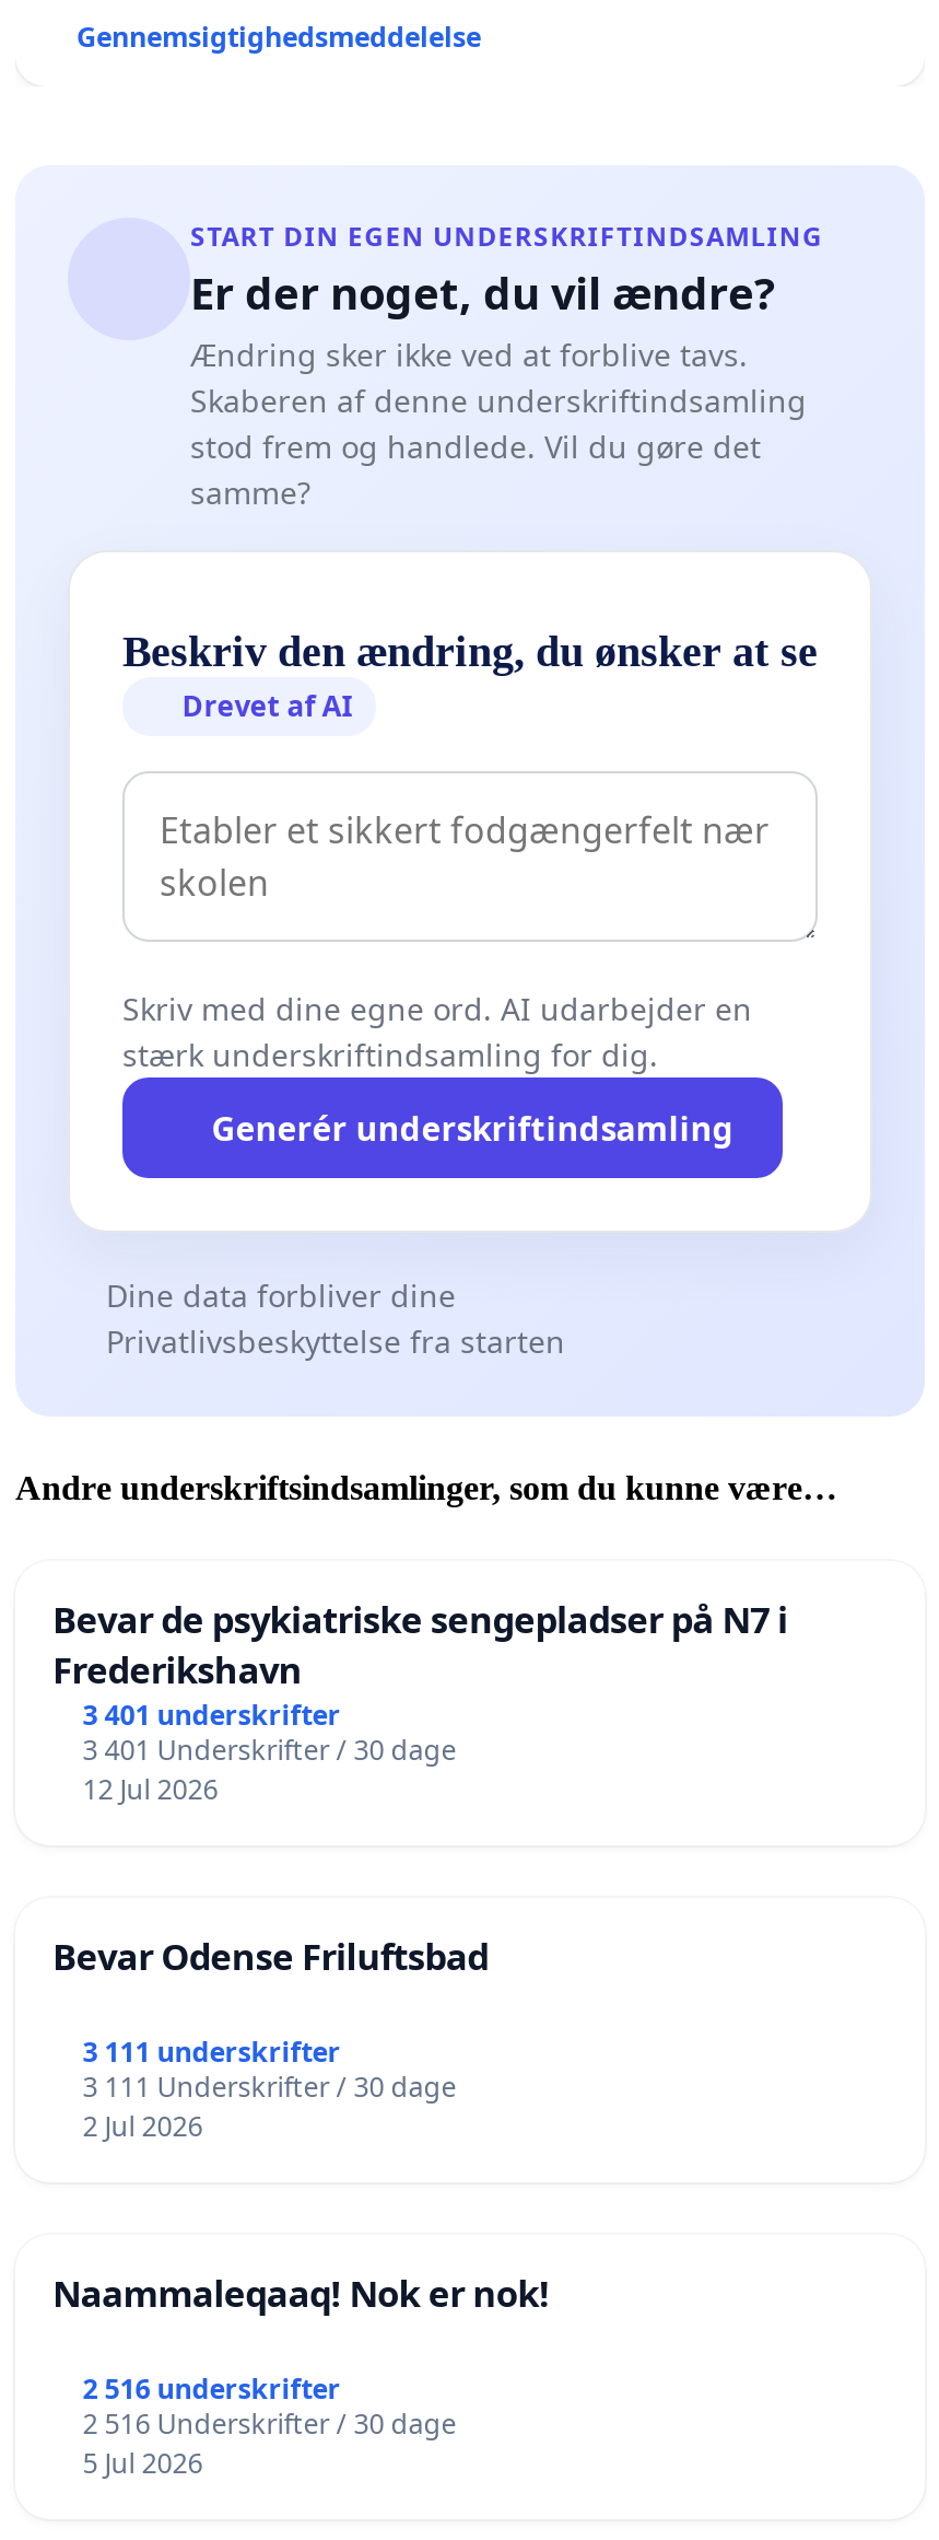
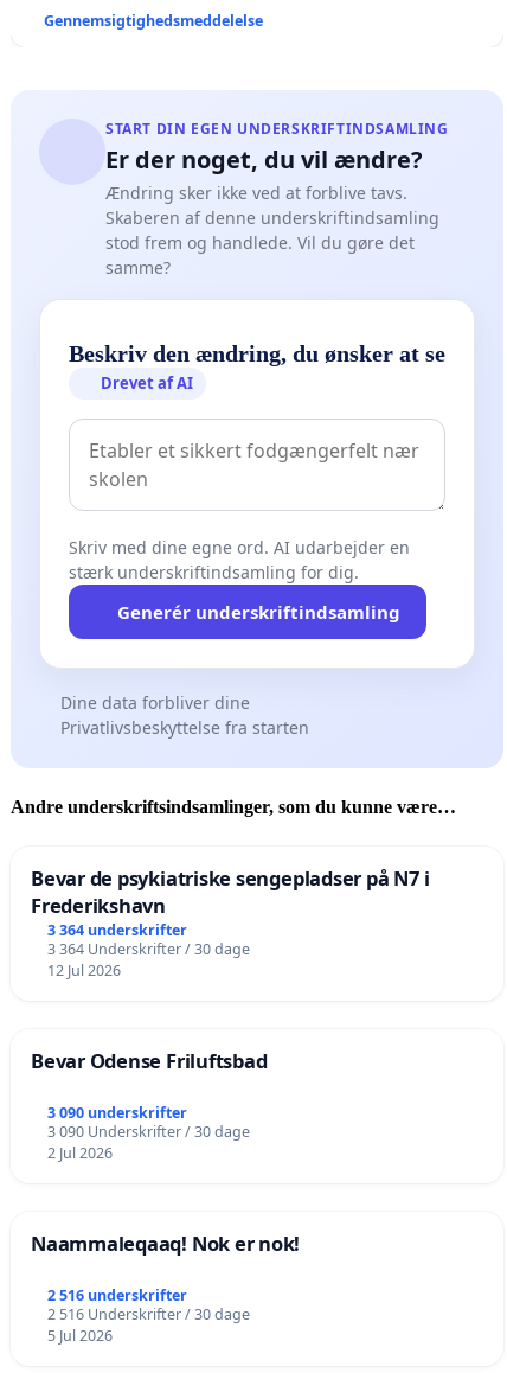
[83,1697,341,1734] 3 401 underskrifter -> [47,920,187,940] 3 364 underskrifter
[83,1732,456,1769] 3 401 Underskrifter / 30 dage -> [47,939,250,959] 3 364 Underskrifter / 30 dage
[83,2033,341,2071] 3 111 underskrifter -> [47,1103,187,1123] 3 090 underskrifter
[83,2068,456,2106] 3 111 Underskrifter / 30 dage -> [47,1122,250,1142] 3 090 Underskrifter / 30 dage

